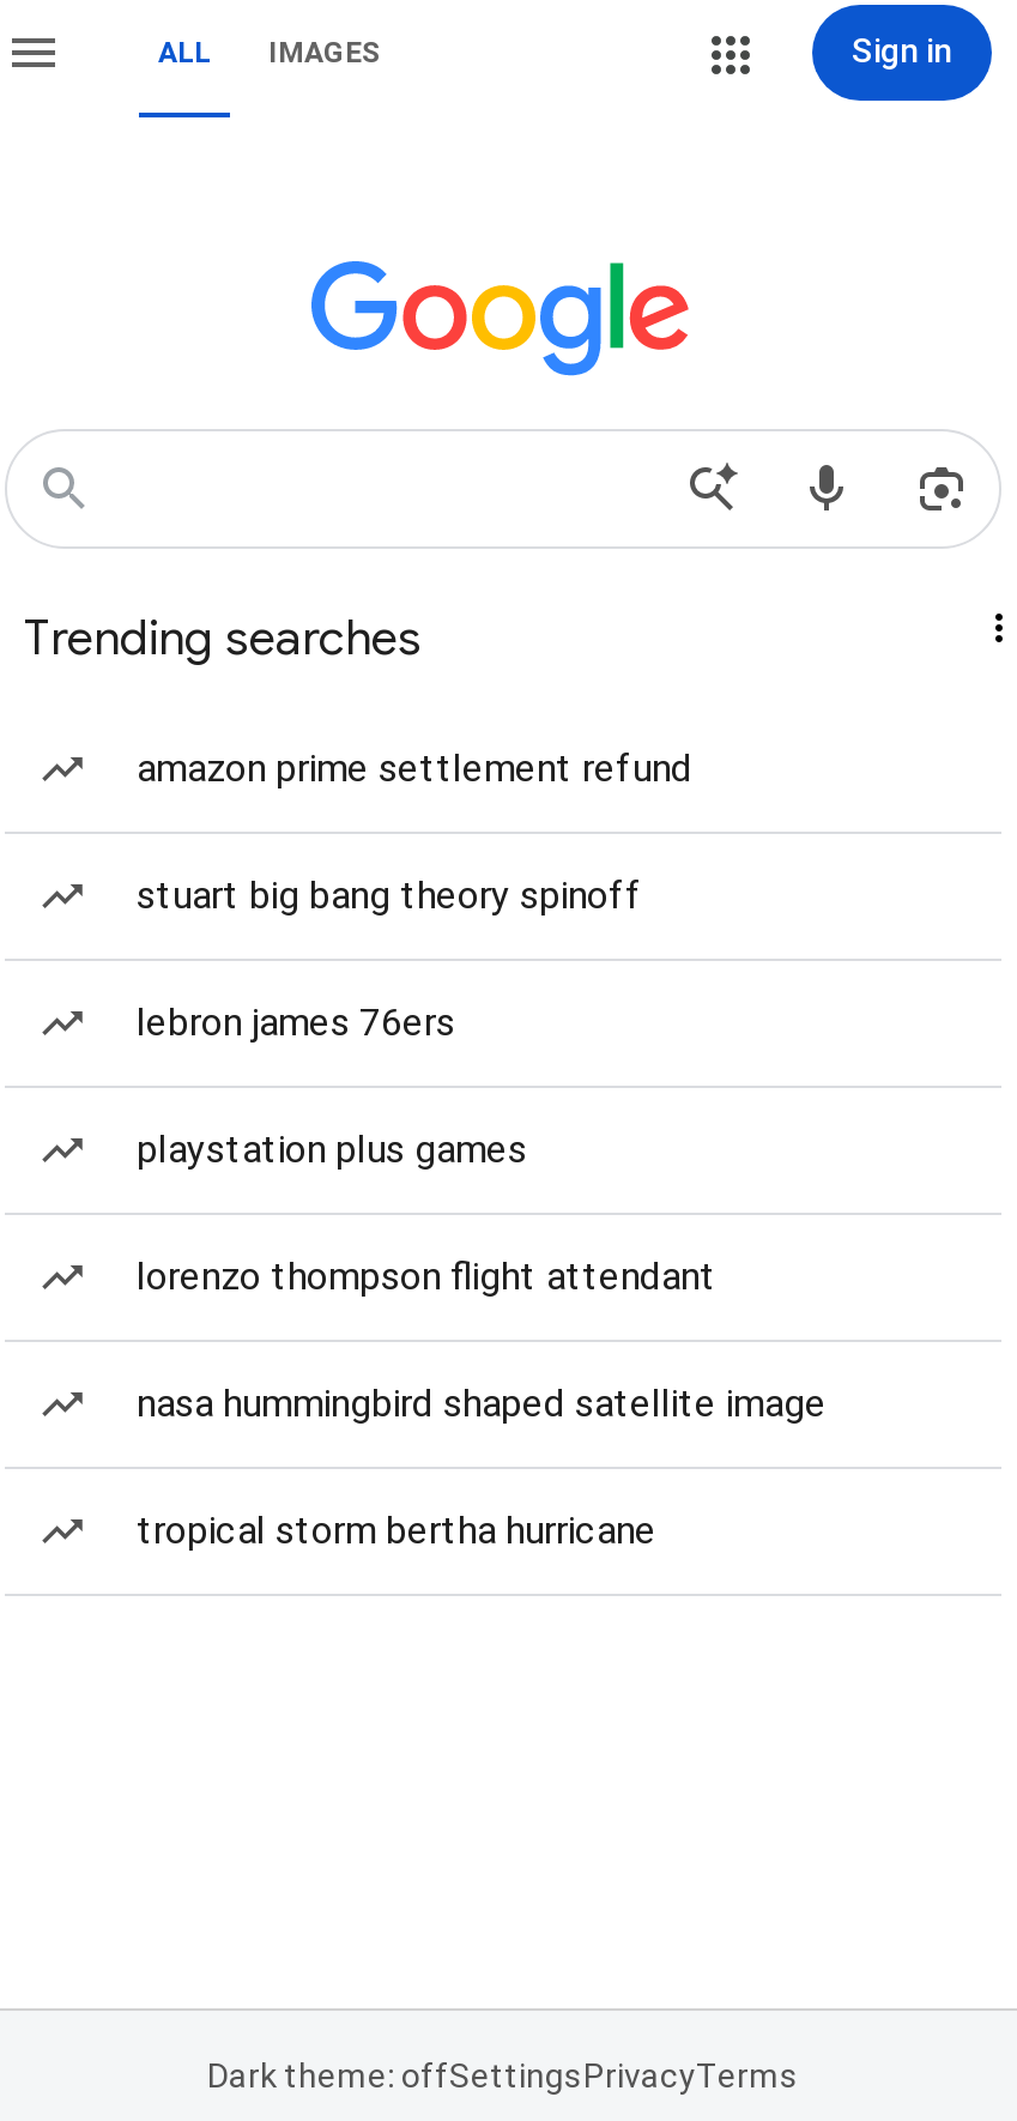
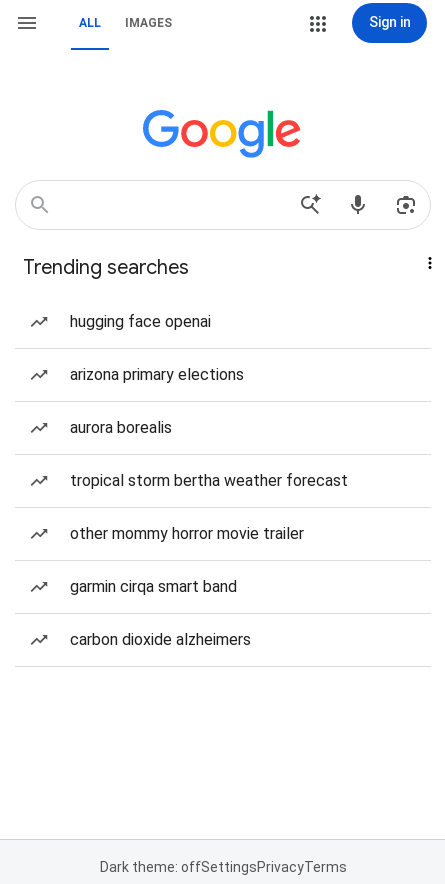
[137,745,692,791] amazon prime settlement refund -> [70,312,211,331] hugging face openai
[137,872,642,918] stuart big bang theory spinoff -> [70,365,244,384] arizona primary elections
[137,999,455,1045] lebron james 76ers -> [70,418,172,437] aurora borealis
[137,1126,527,1172] playstation plus games -> [70,471,348,490] tropical storm bertha weather forecast
[137,1253,716,1299] lorenzo thompson flight attendant -> [70,524,304,543] other mommy horror movie trailer
[137,1380,827,1426] nasa hummingbird shaped satellite image -> [70,577,237,596] garmin cirqa smart band
[137,1507,656,1553] tropical storm bertha hurricane -> [70,630,251,649] carbon dioxide alzheimers

